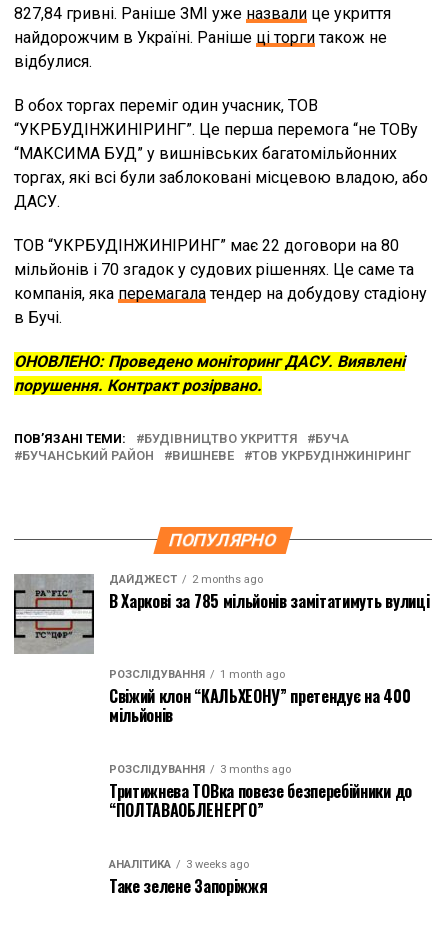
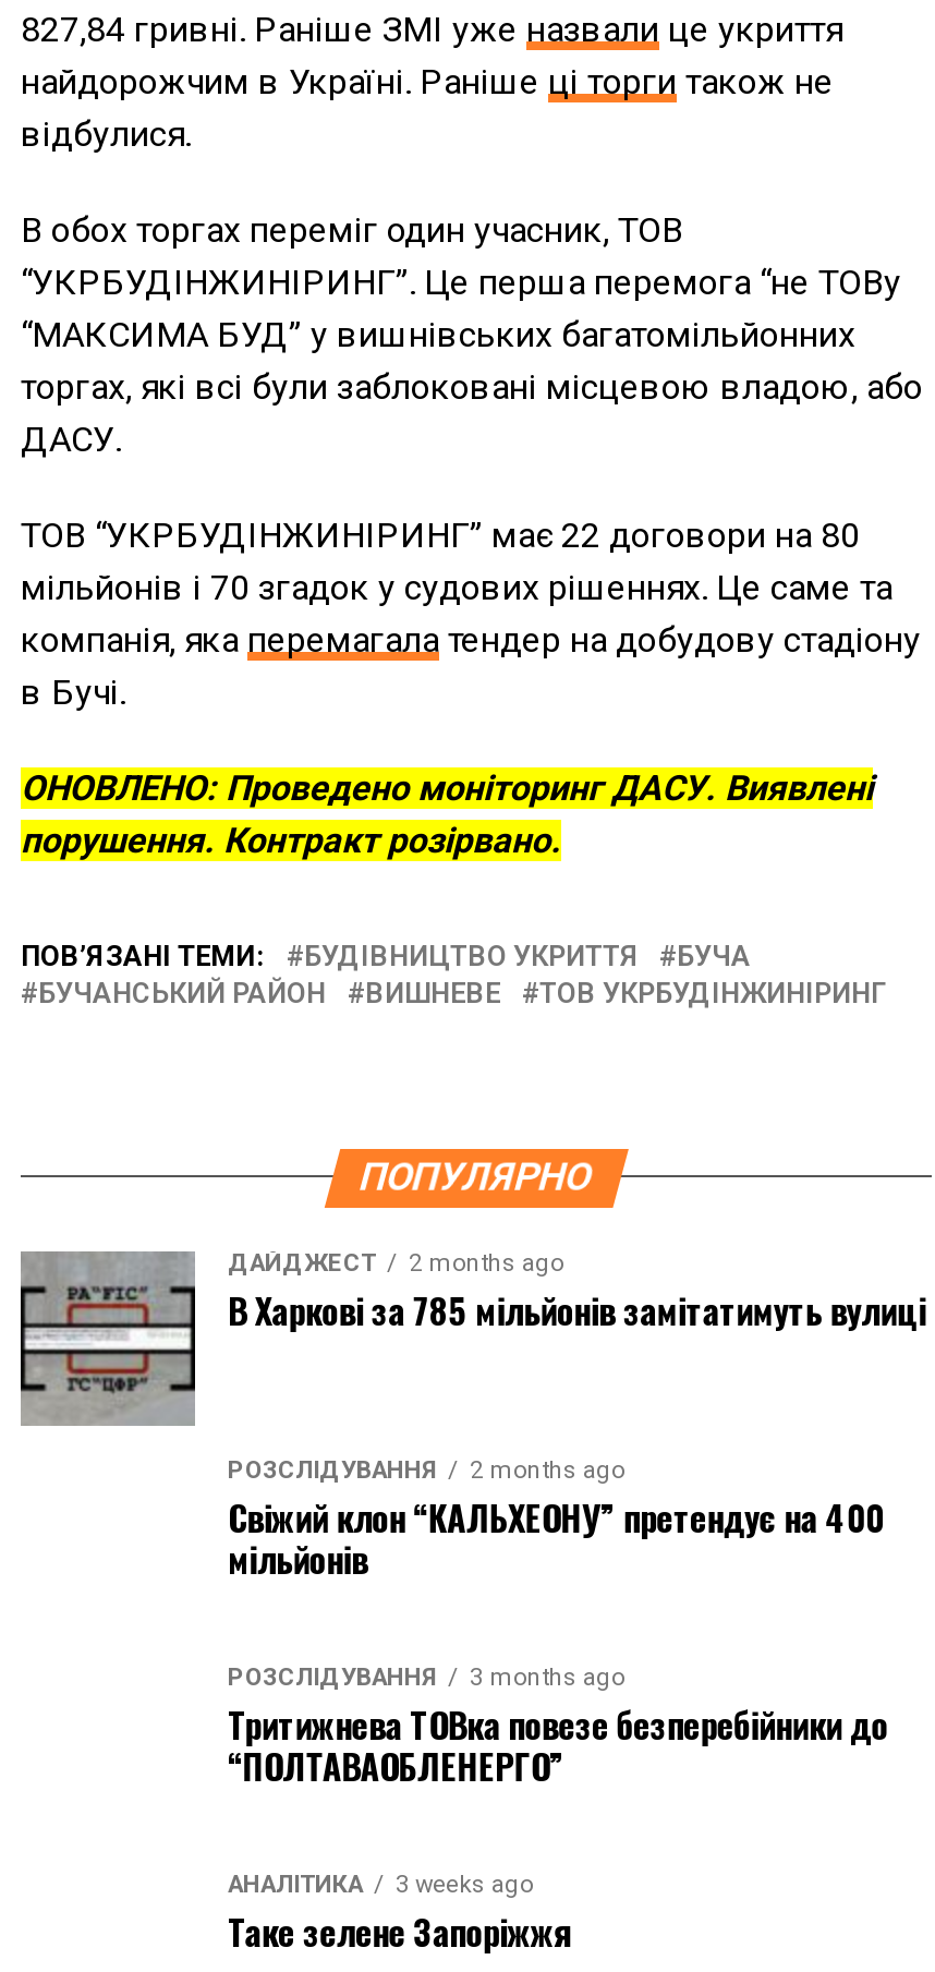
[109,668,285,681] РОЗСЛІДУВАННЯ 1 month ago -> [228,1456,624,1484] РОЗСЛІДУВАННЯ 2 months ago

